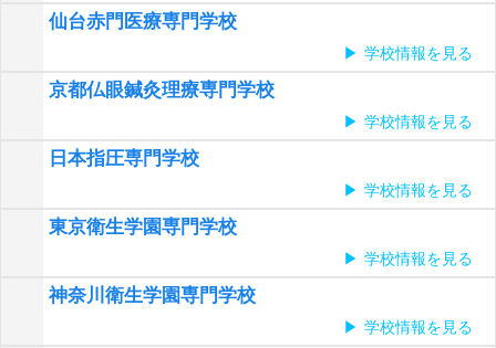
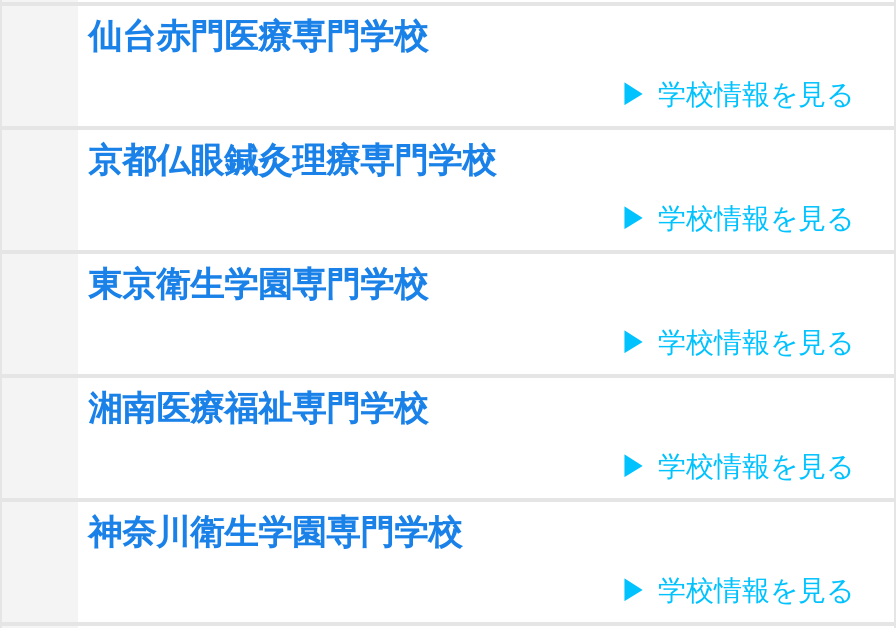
[49,148,199,169] 日本指圧専門学校 -> none
none -> [88,390,428,428] 湘南医療福祉専門学校
moved [49,217,237,238] -> [88,266,428,304]: 東京衛生学園専門学校

